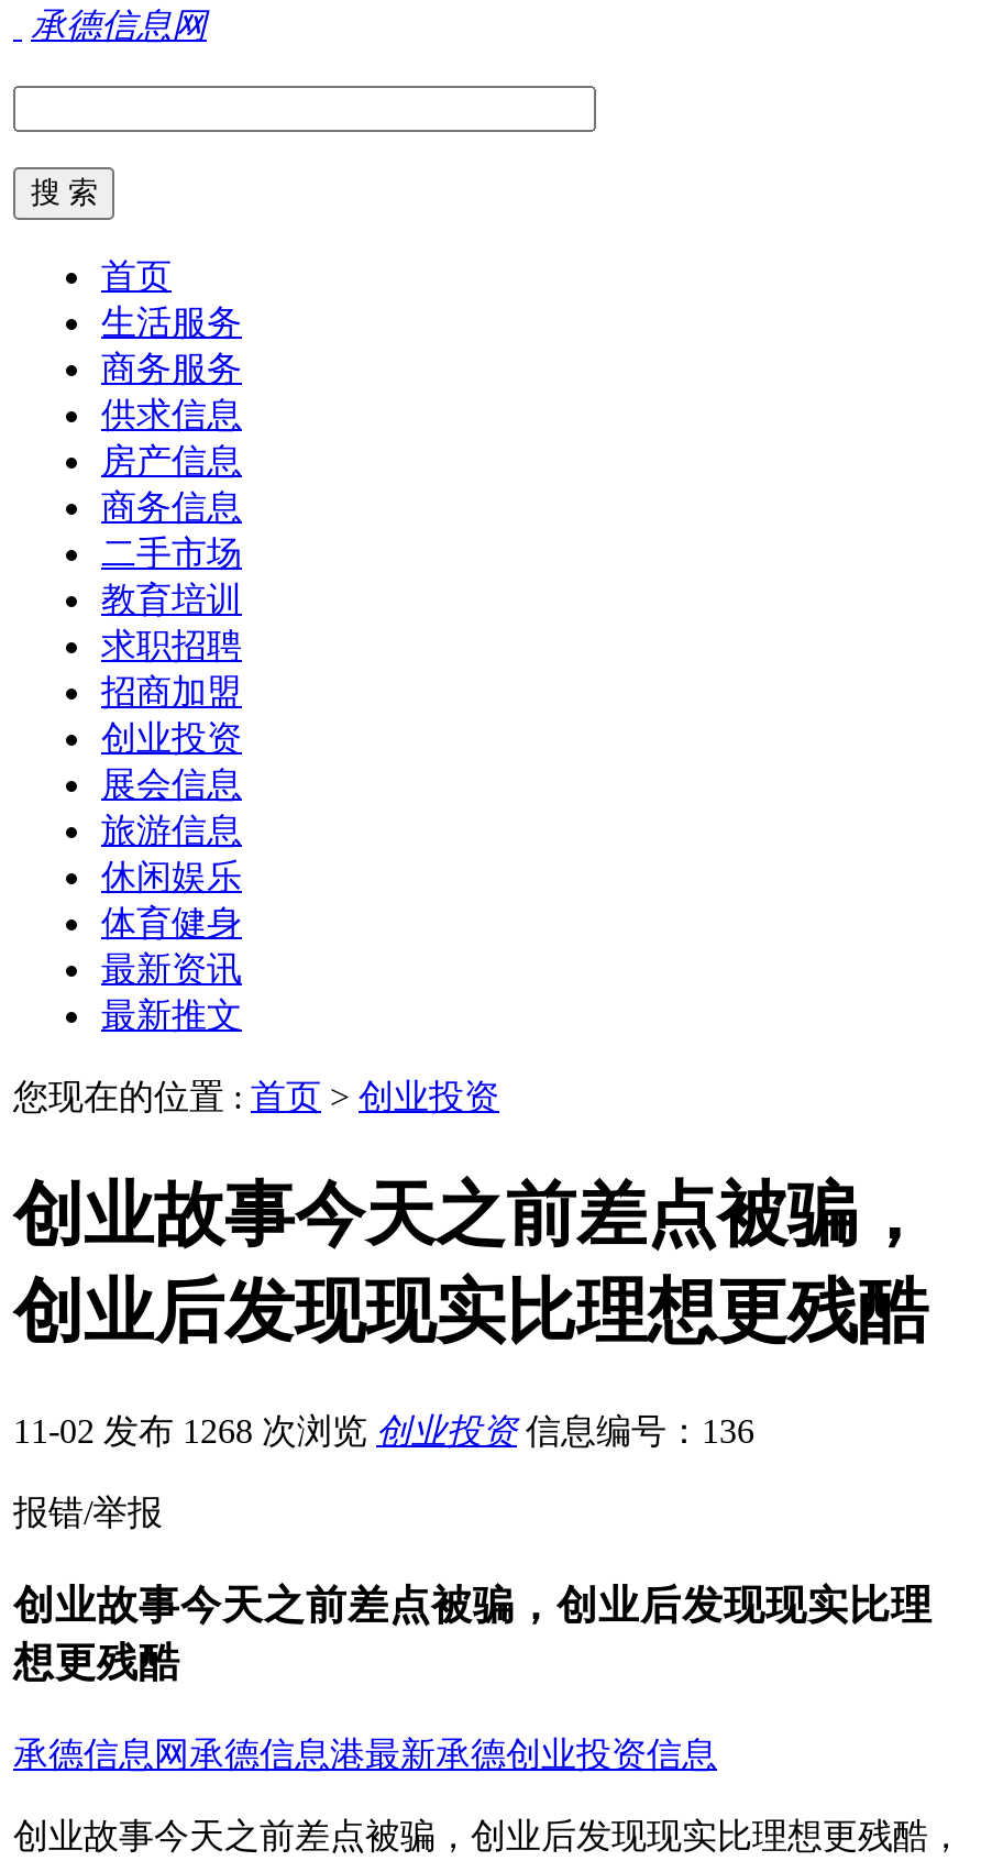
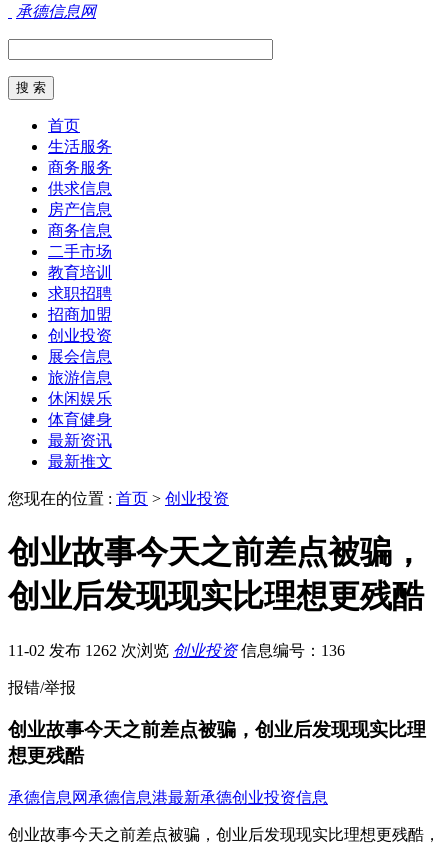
[13,1412,754,1449] 11-02 发布 1268 次浏览 创业投资 信息编号：136 -> [8,642,345,659] 11-02 发布 1262 次浏览 创业投资 信息编号：136

